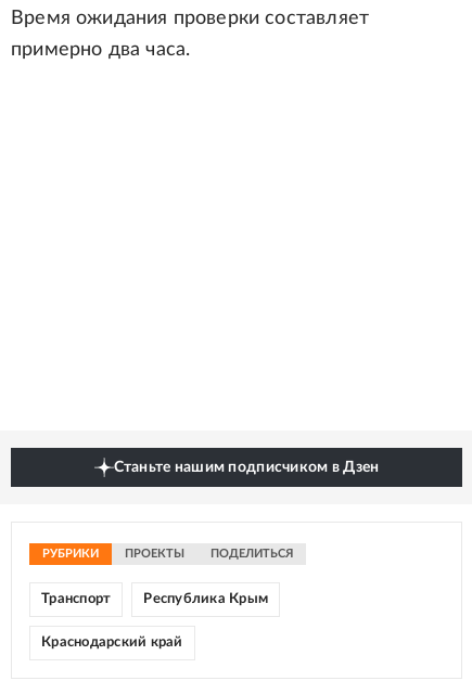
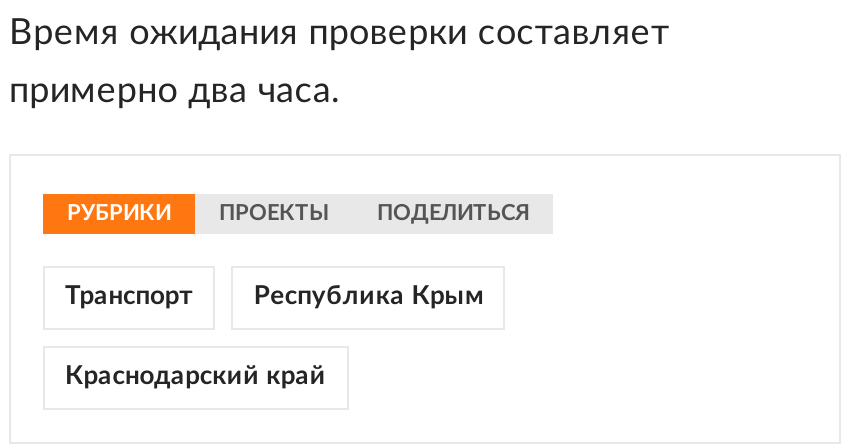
[113,460,379,475] Станьте нашим подписчиком в Дзен -> none

